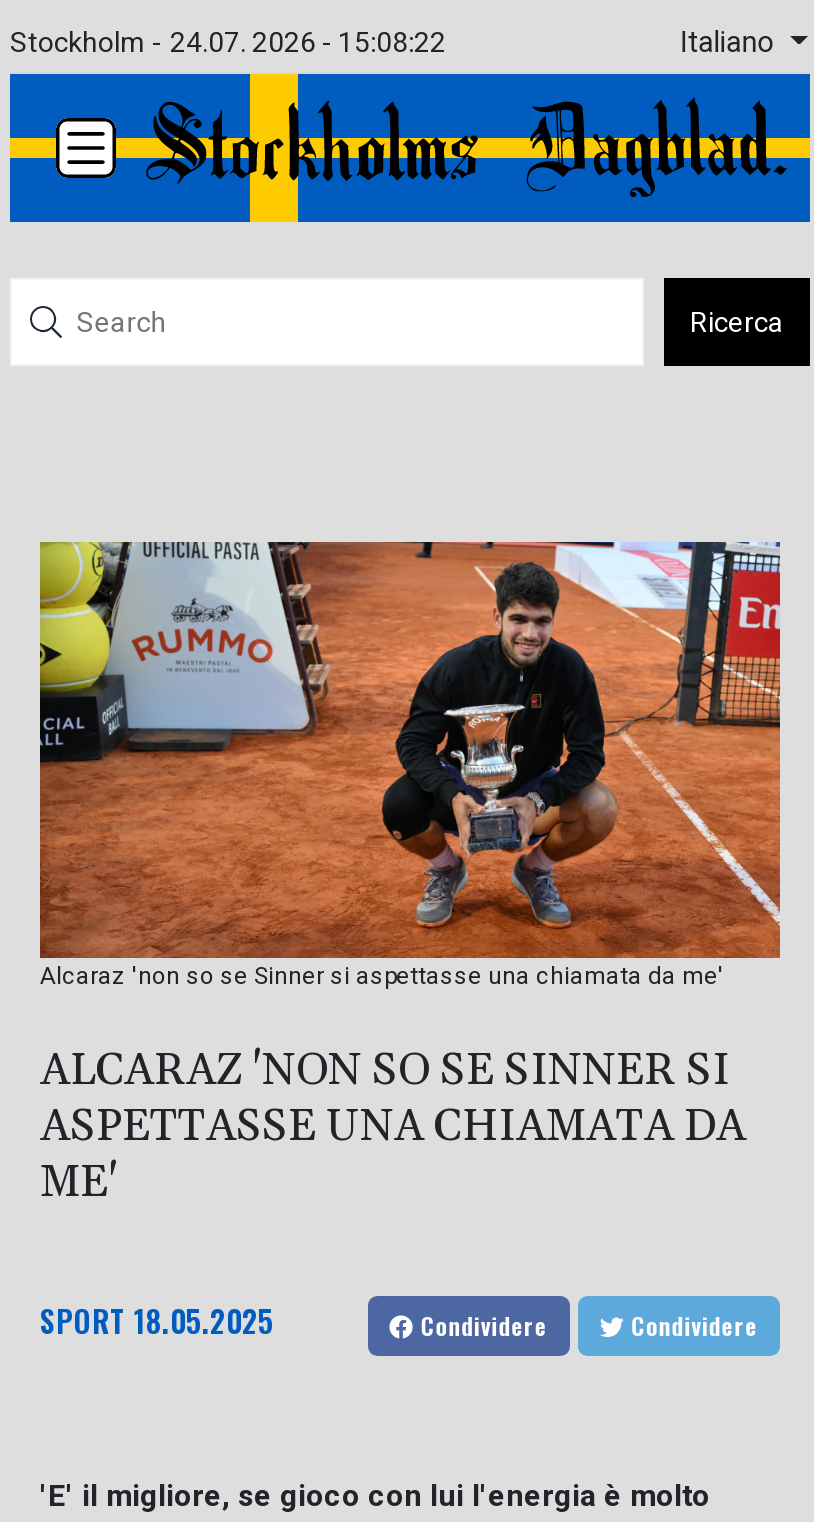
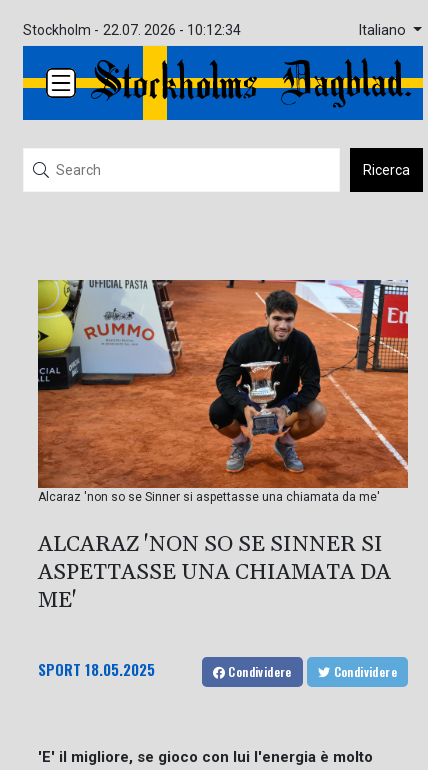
[10,26,446,58] Stockholm - 24.07. 2026 - 15:08:22 -> [23,22,241,38] Stockholm - 22.07. 2026 - 10:12:34

